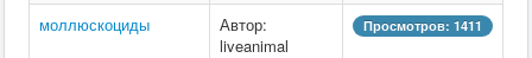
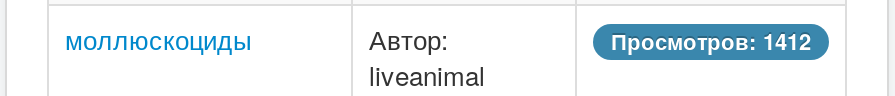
[363,17,482,34] Просмотров: 1411 -> [611,26,811,56] Просмотров: 1412

